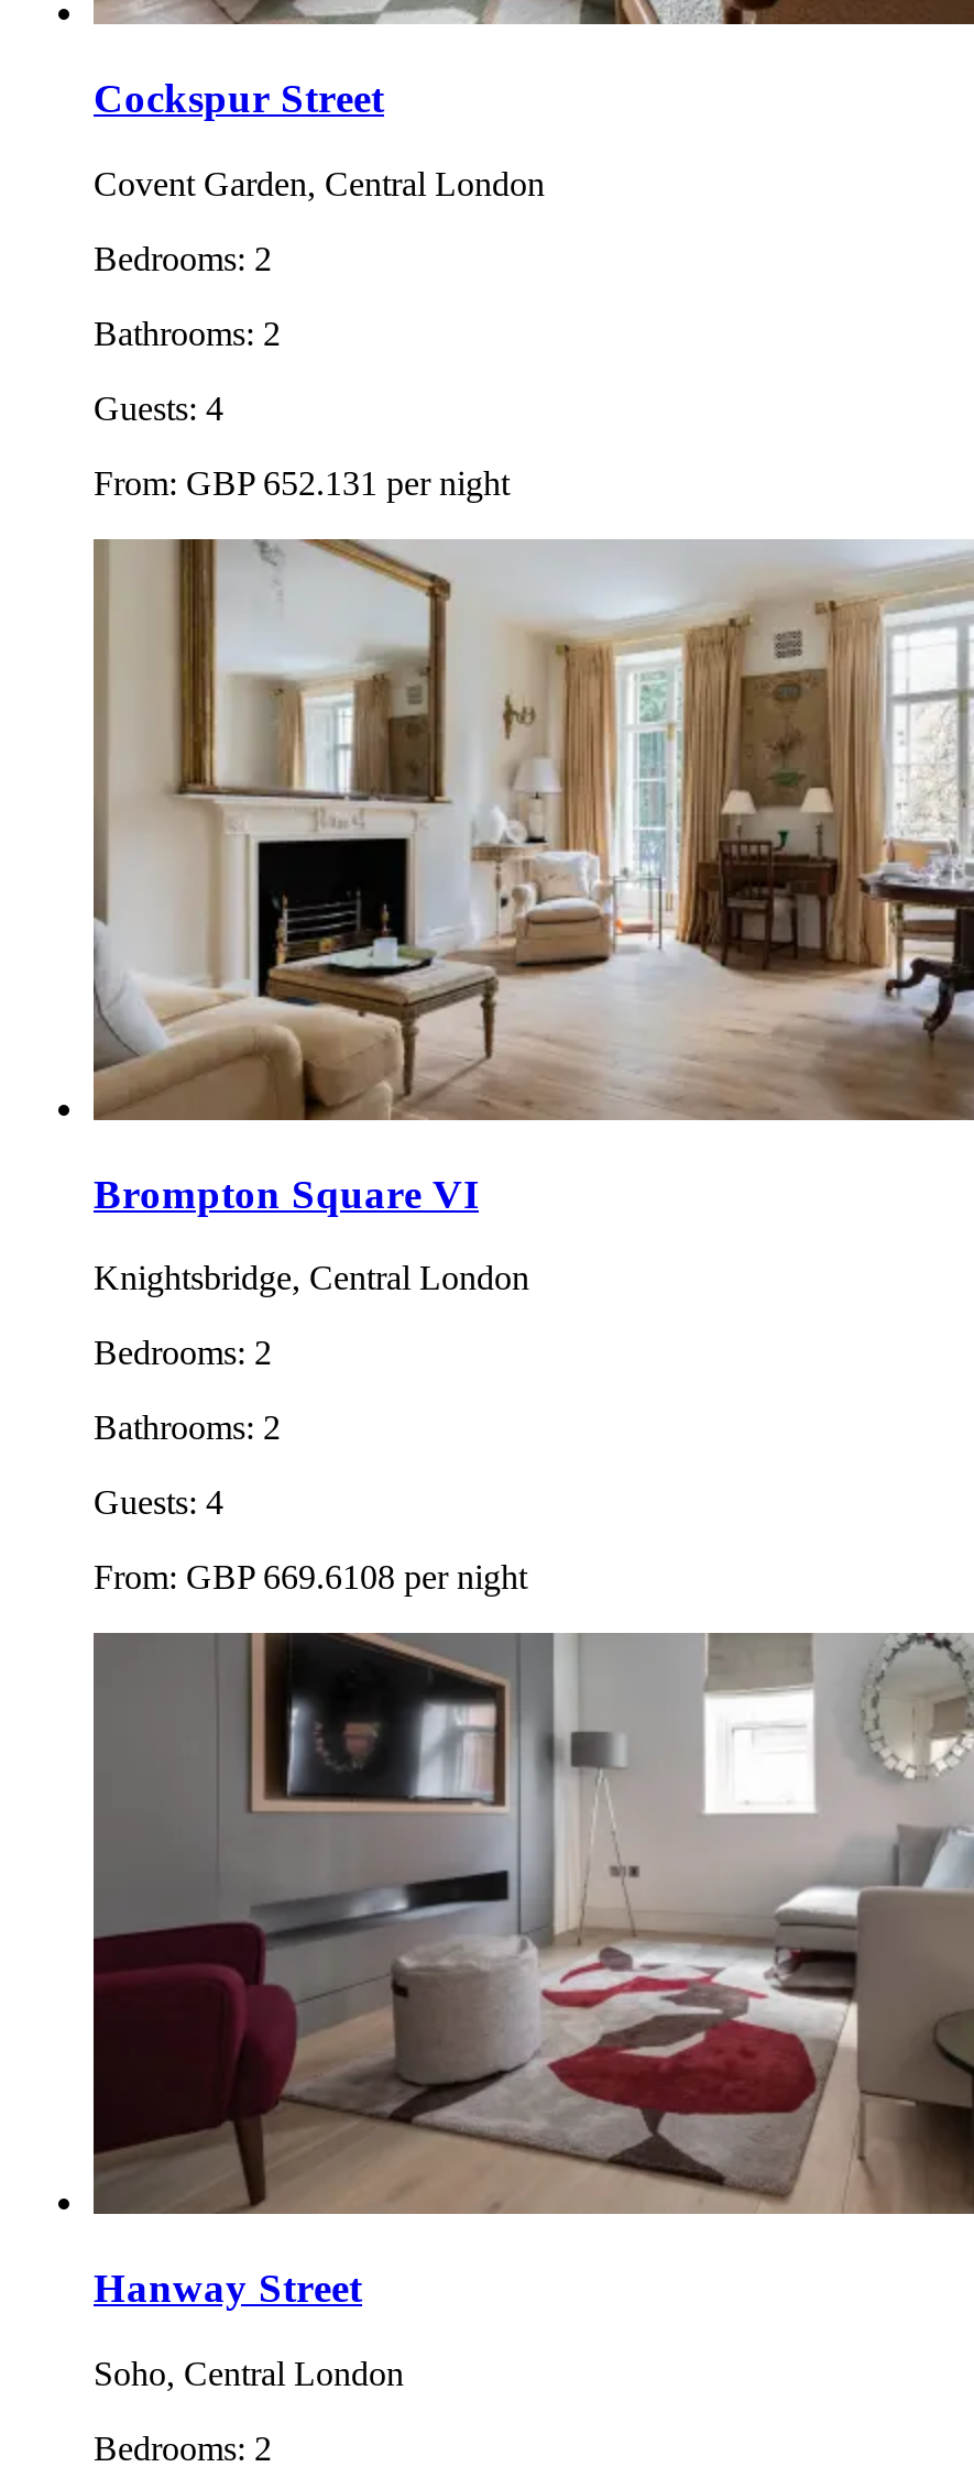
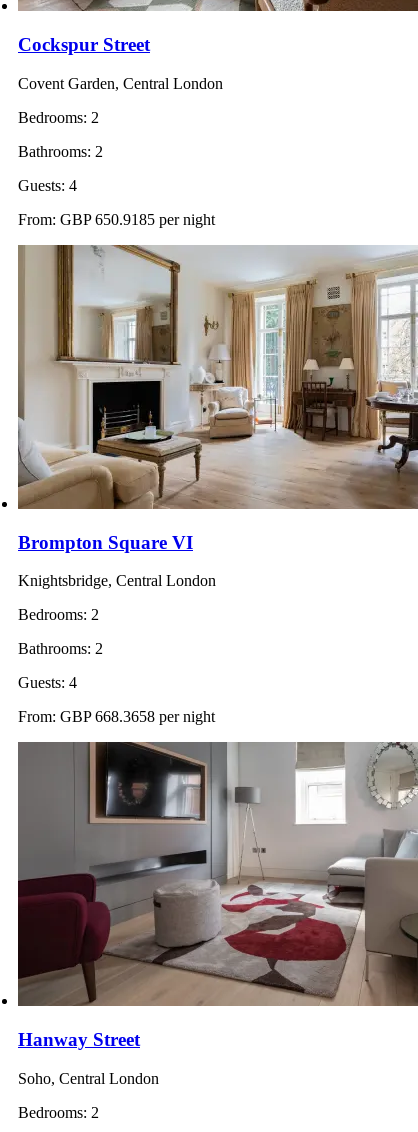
[94,464,510,502] From: GBP 652.131 per night -> [18,211,215,228] From: GBP 650.9185 per night
[94,1559,527,1596] From: GBP 669.6108 per night -> [18,708,215,725] From: GBP 668.3658 per night

